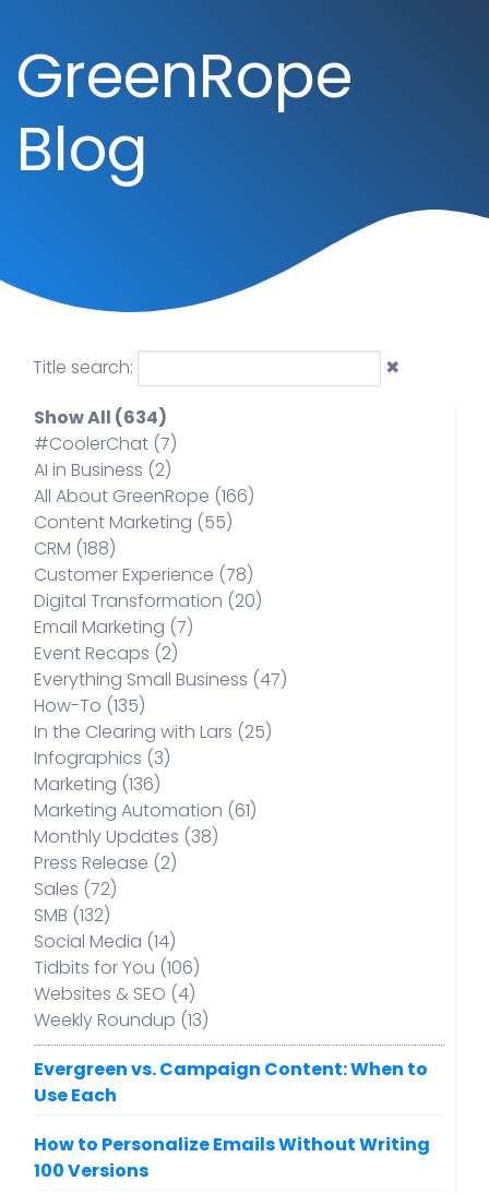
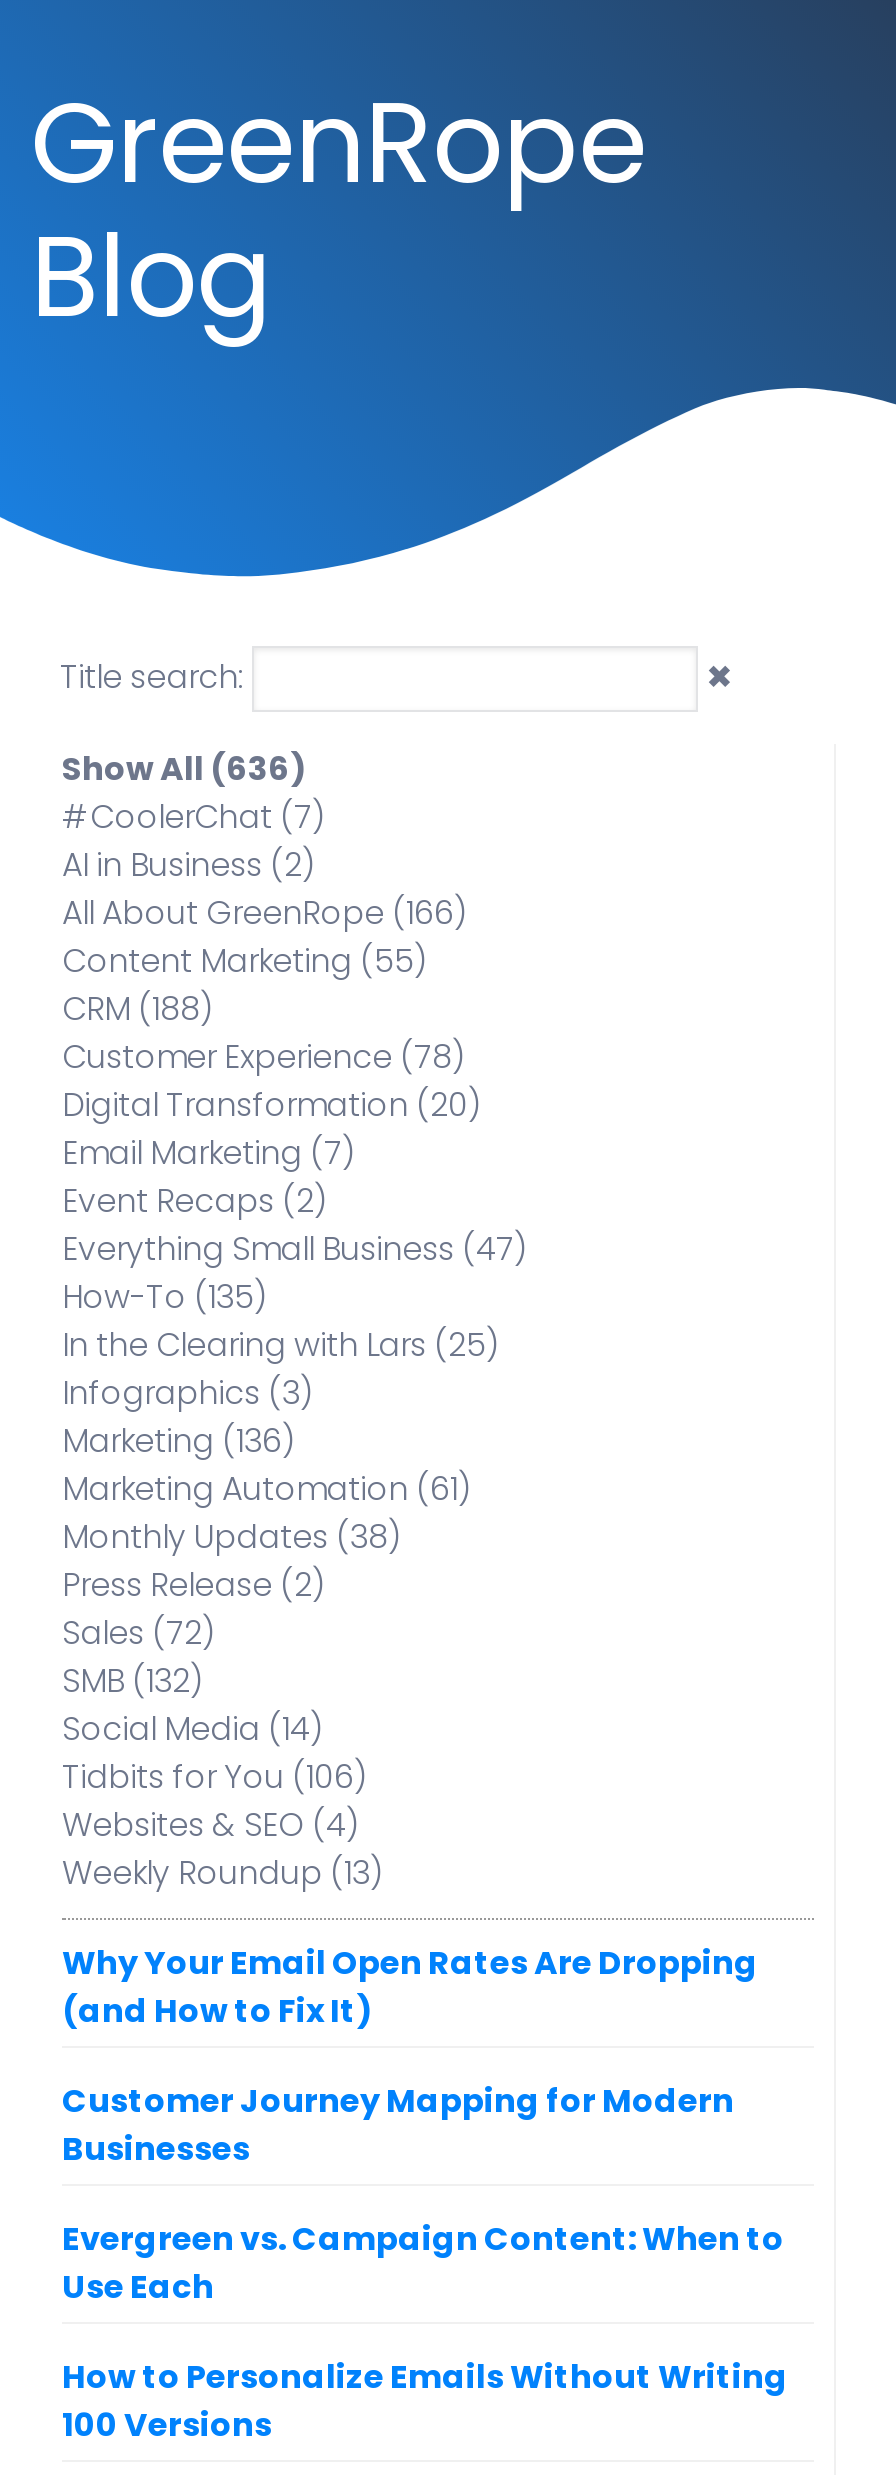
[34,405,167,430] Show All (634) -> [62,746,306,792] Show All (636)
none -> [62,1940,758,2172] Why Your Email Open Rates Are Dropping | (and How to Fix It) | Customer Journey Mapping for Modern | Businesses

